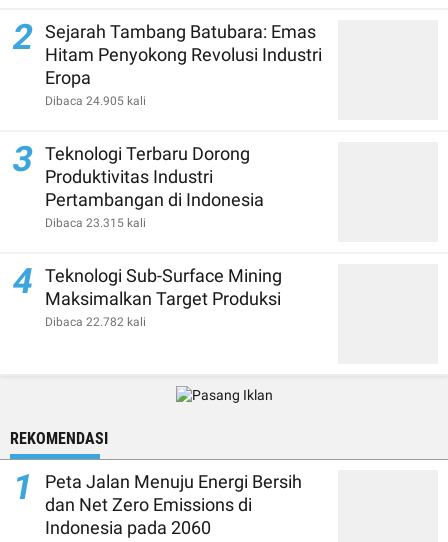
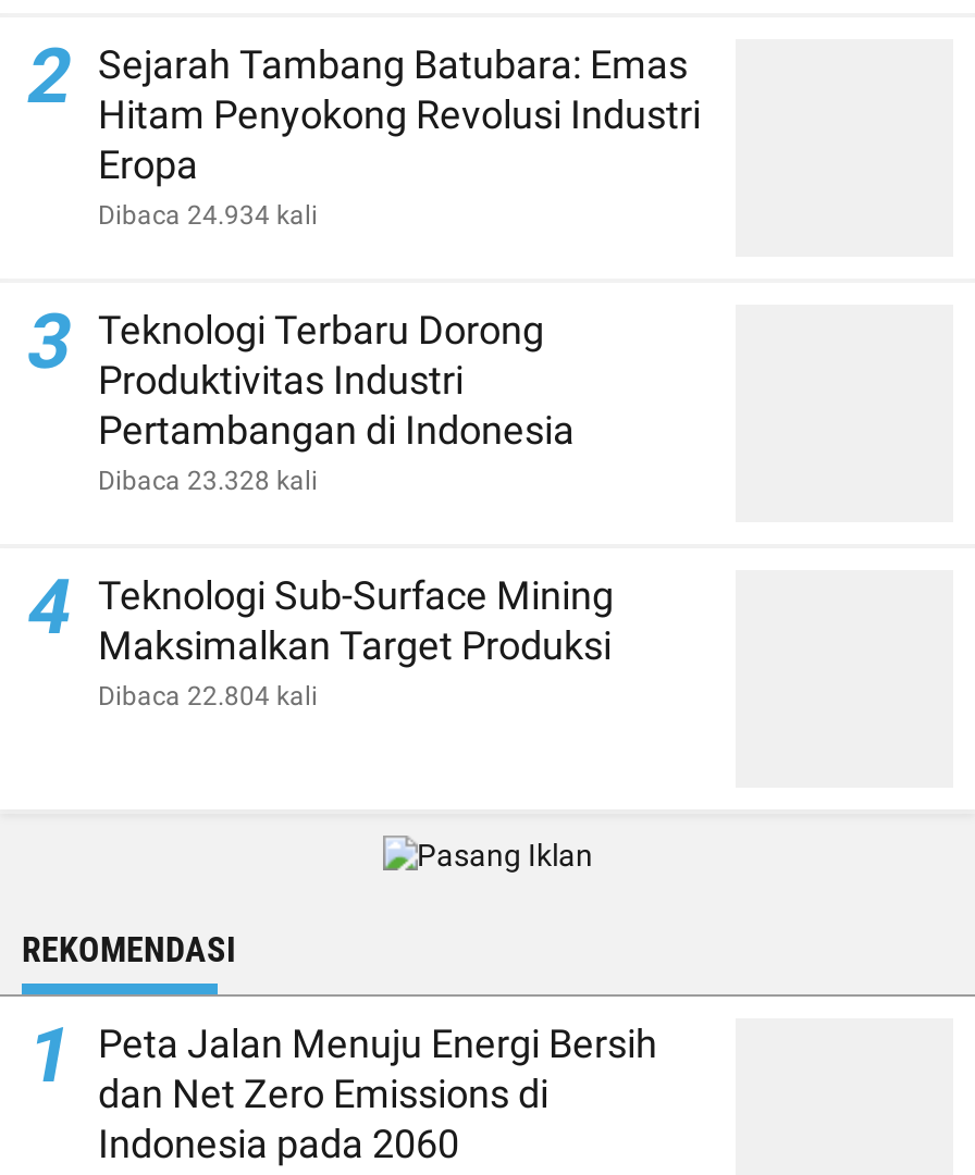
[45,94,146,108] Dibaca 24.905 kali -> [98,200,318,230] Dibaca 24.934 kali
[45,216,146,230] Dibaca 23.315 kali -> [98,465,318,495] Dibaca 23.328 kali
[45,315,146,329] Dibaca 22.782 kali -> [98,680,318,711] Dibaca 22.804 kali

